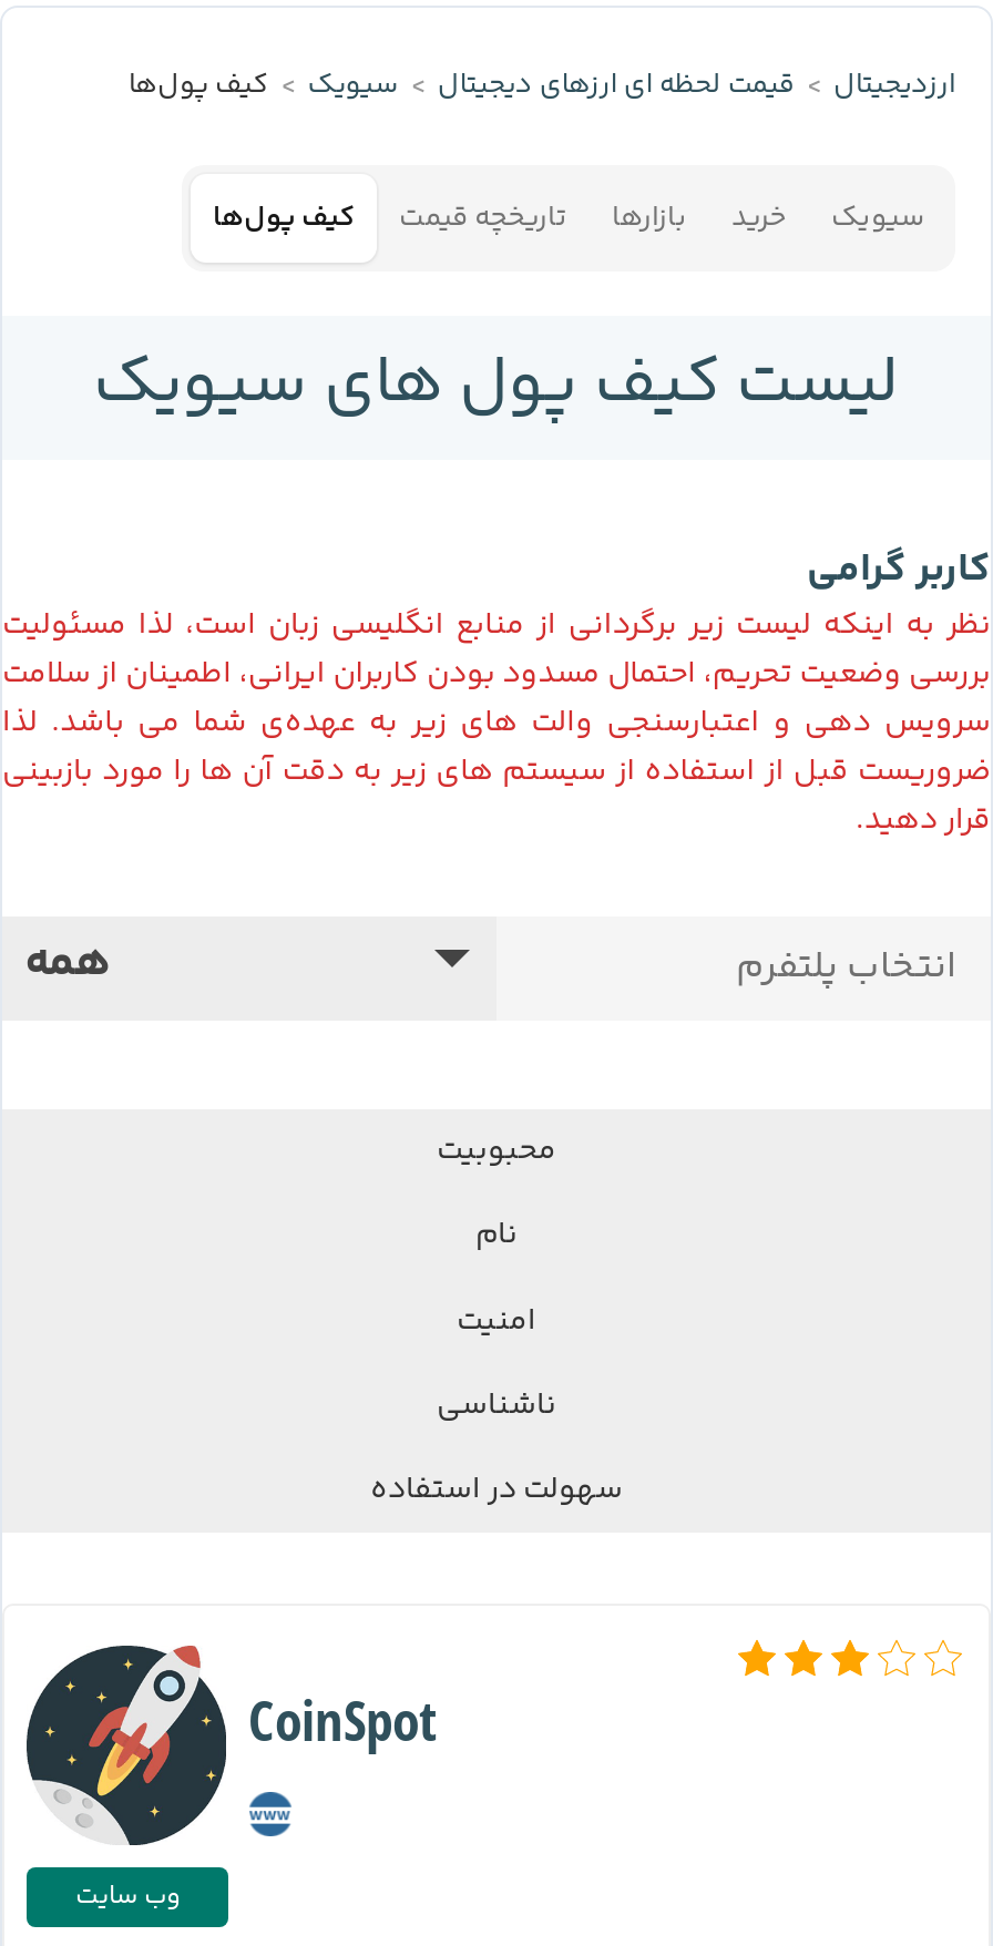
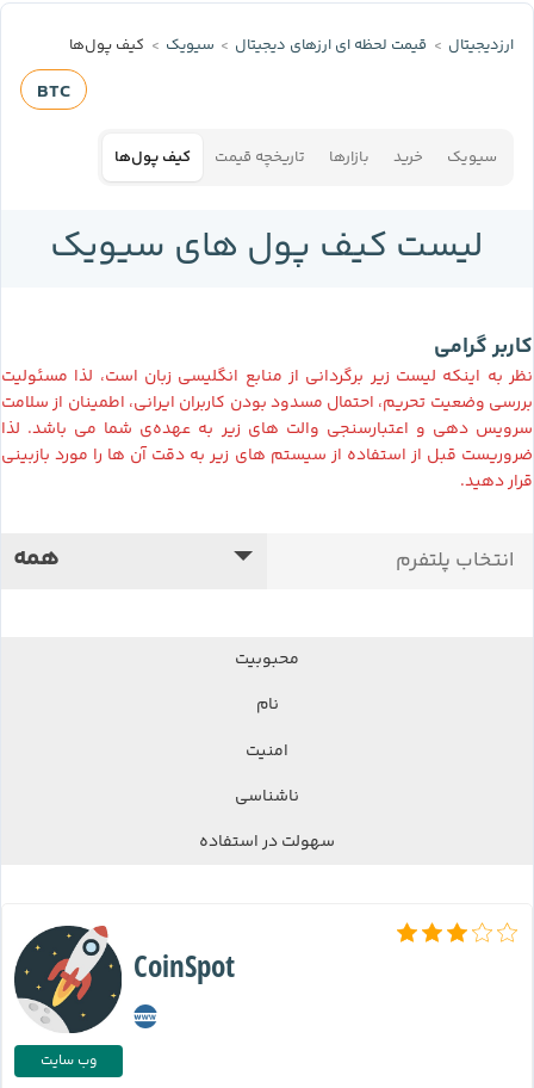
none -> [37,78,70,107] BTC

